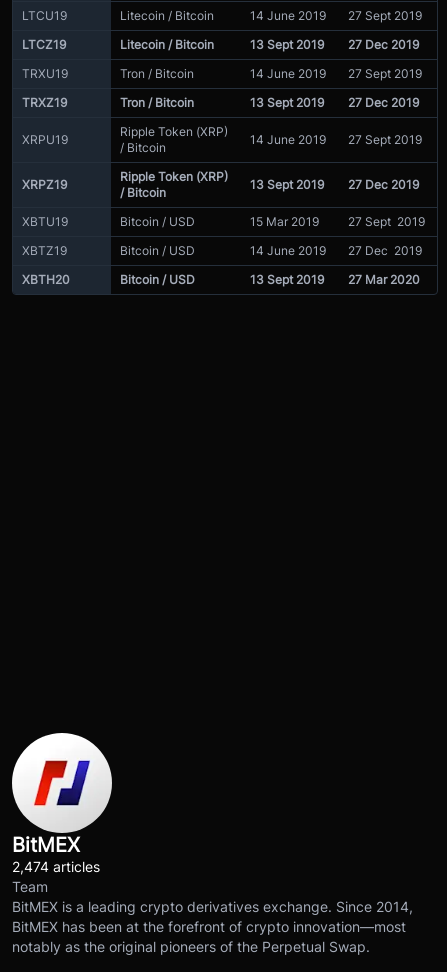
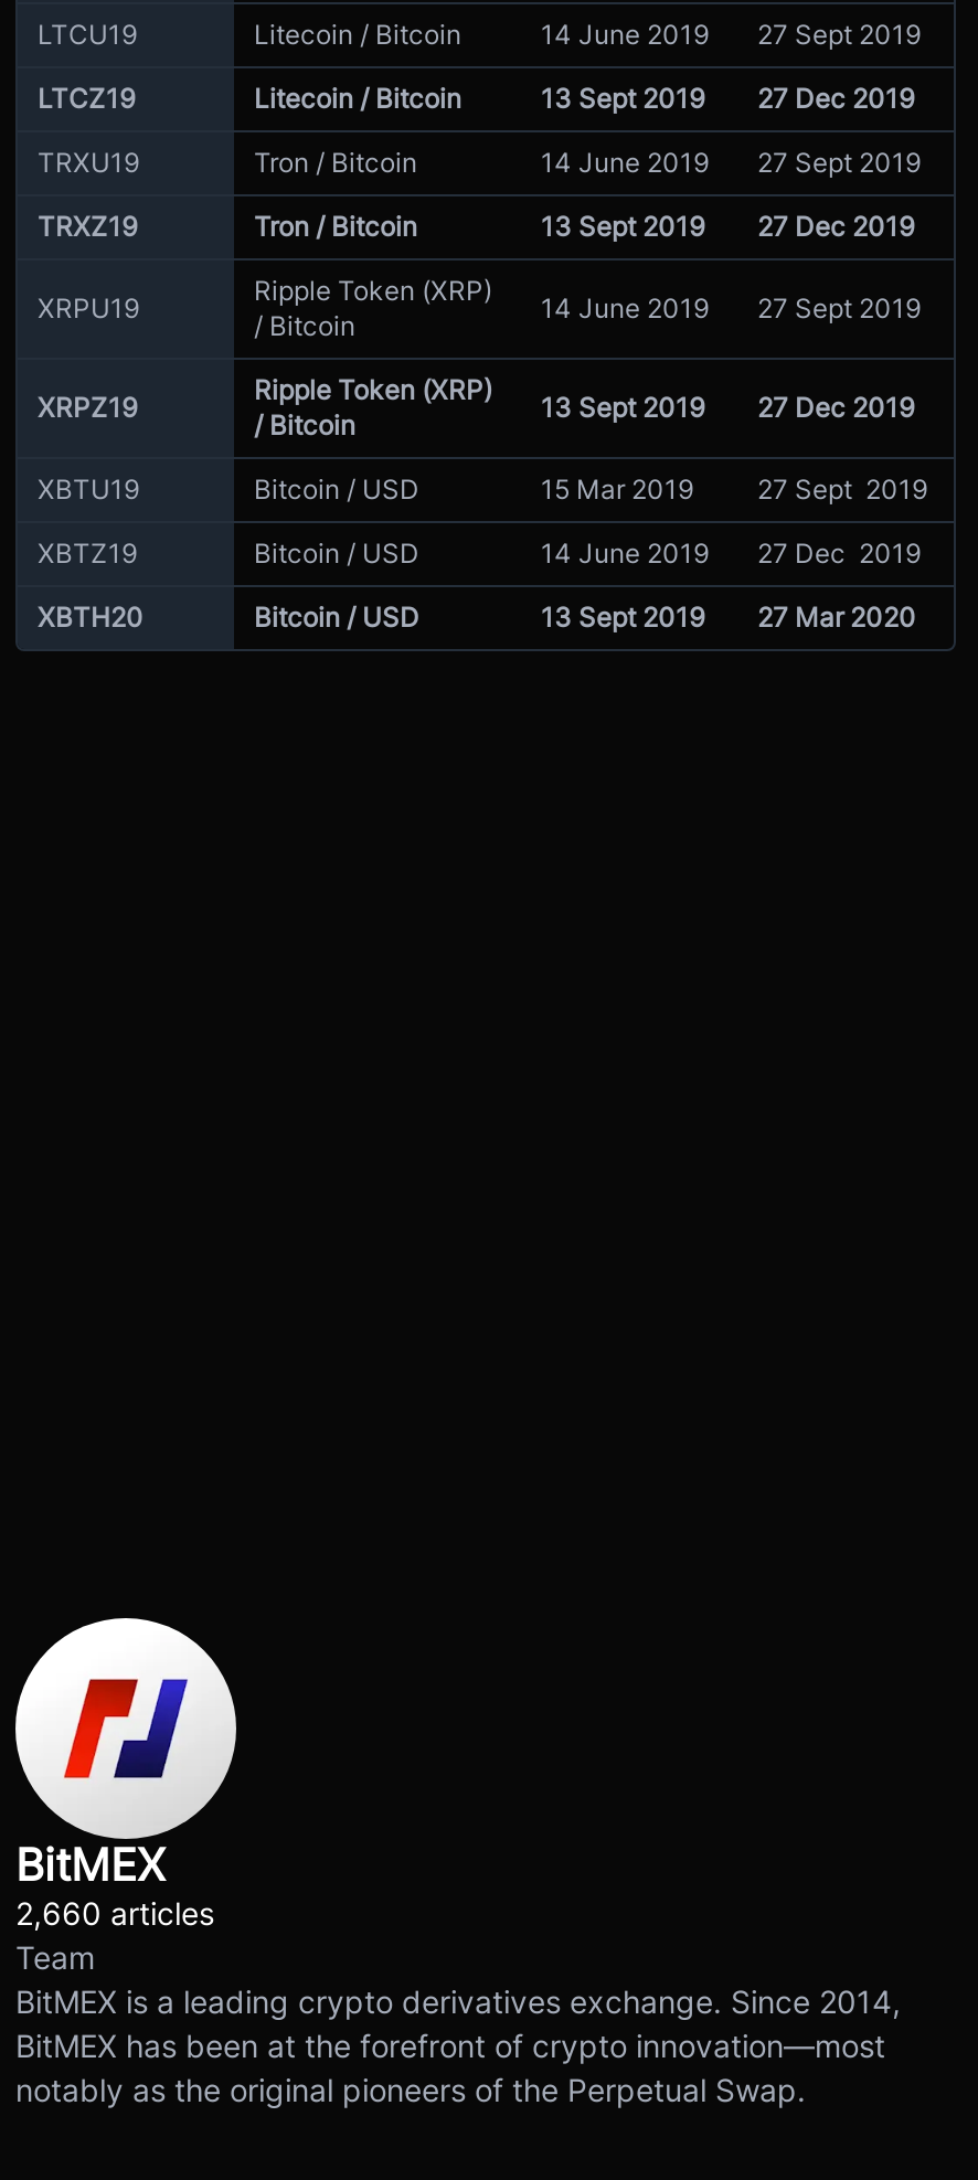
[12,858,100,875] 2,474 articles -> [15,1893,214,1931] 2,660 articles

